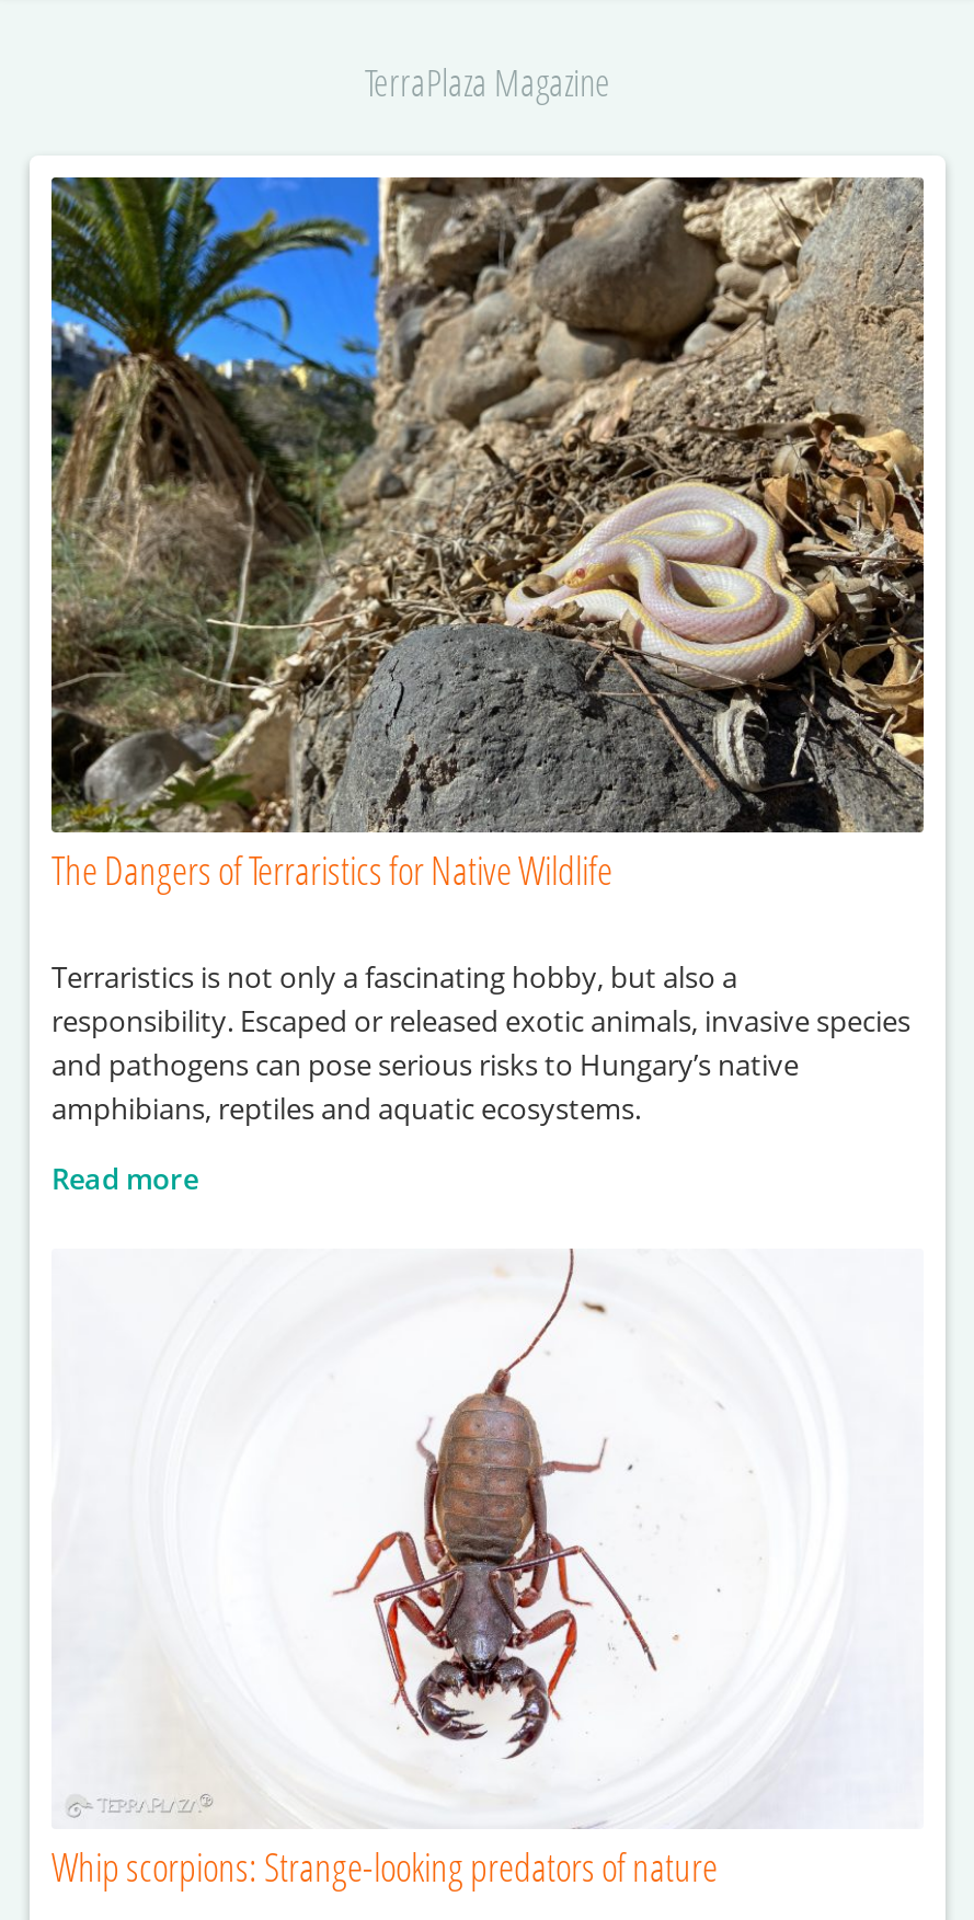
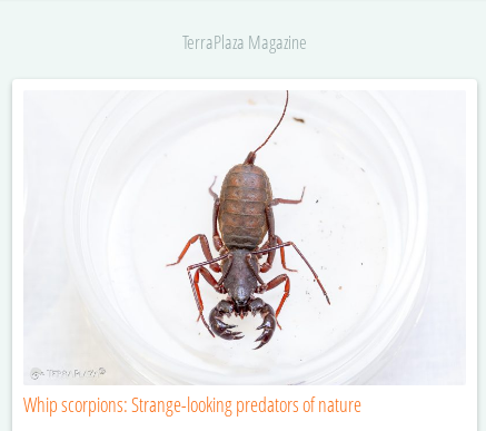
[49,175,926,1197] [image] | The Dangers of Terraristics for Native Wildlife | Terraristics is not only a fascinating hobby, but also a | responsibility. Escaped or released exotic animals, invasive species | and pathogens can pose serious risks to Hungary’s native | amphibians, reptiles and aquatic ecosystems. | Read more -> none

